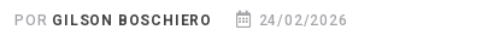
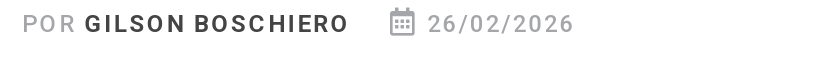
[254,12,348,29] 24/02/2026 -> [420,10,575,38] 26/02/2026

